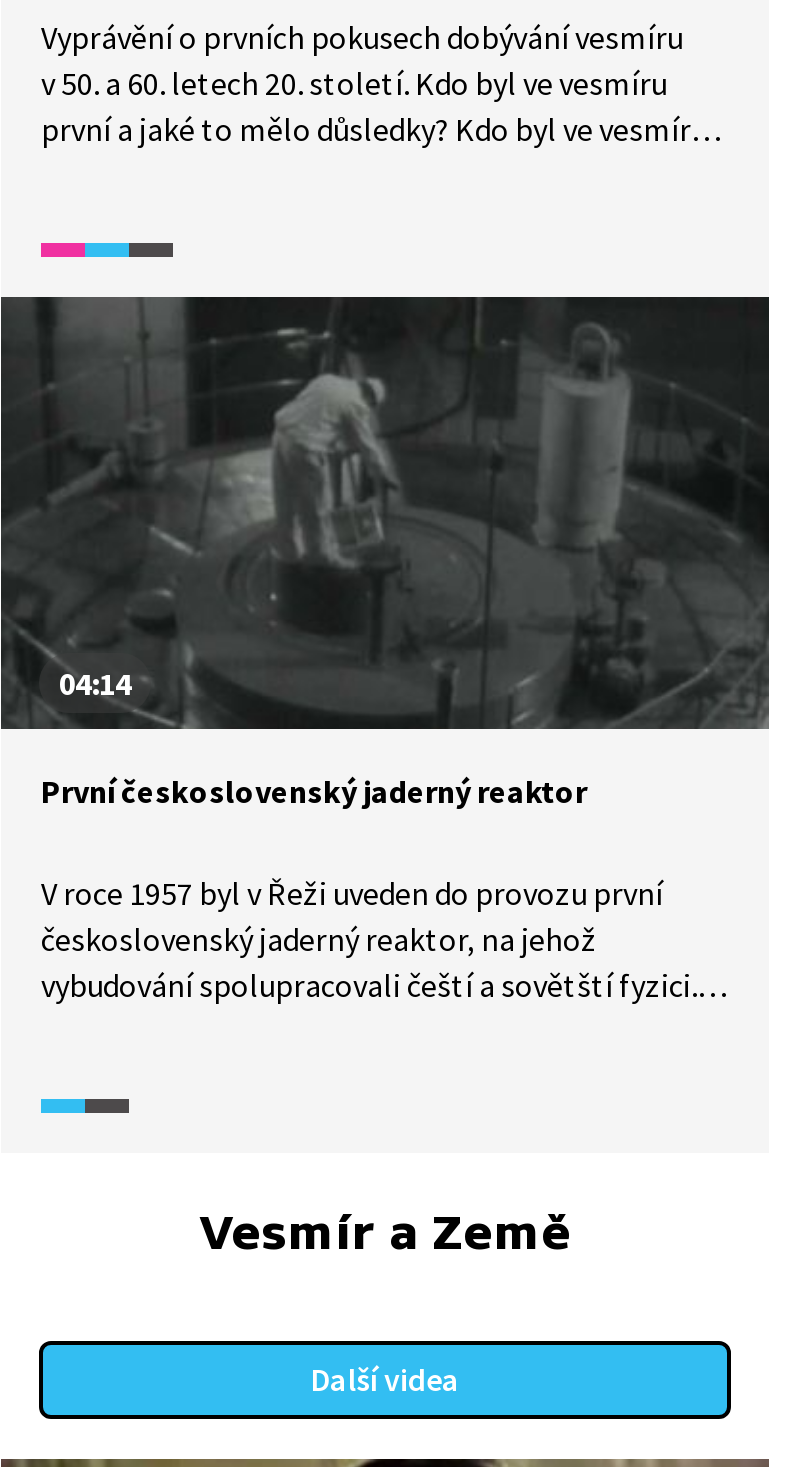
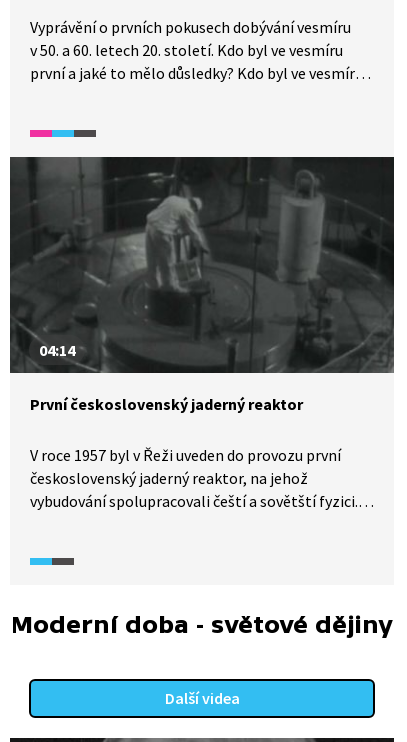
[199,1205,571,1259] Vesmír a Země -> [11,611,393,638] Moderní doba - světové dějiny

